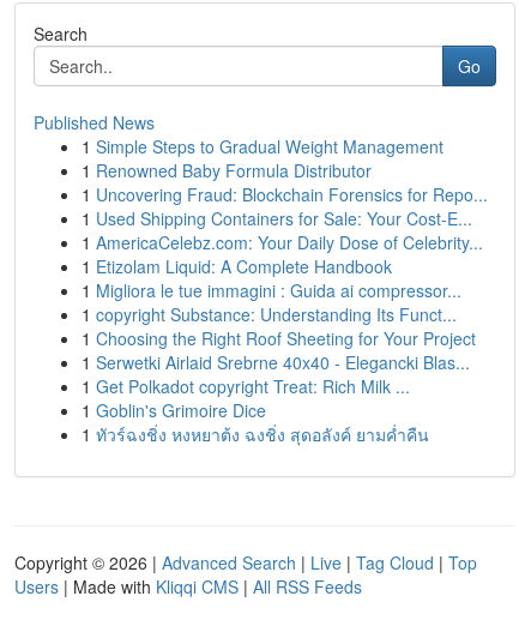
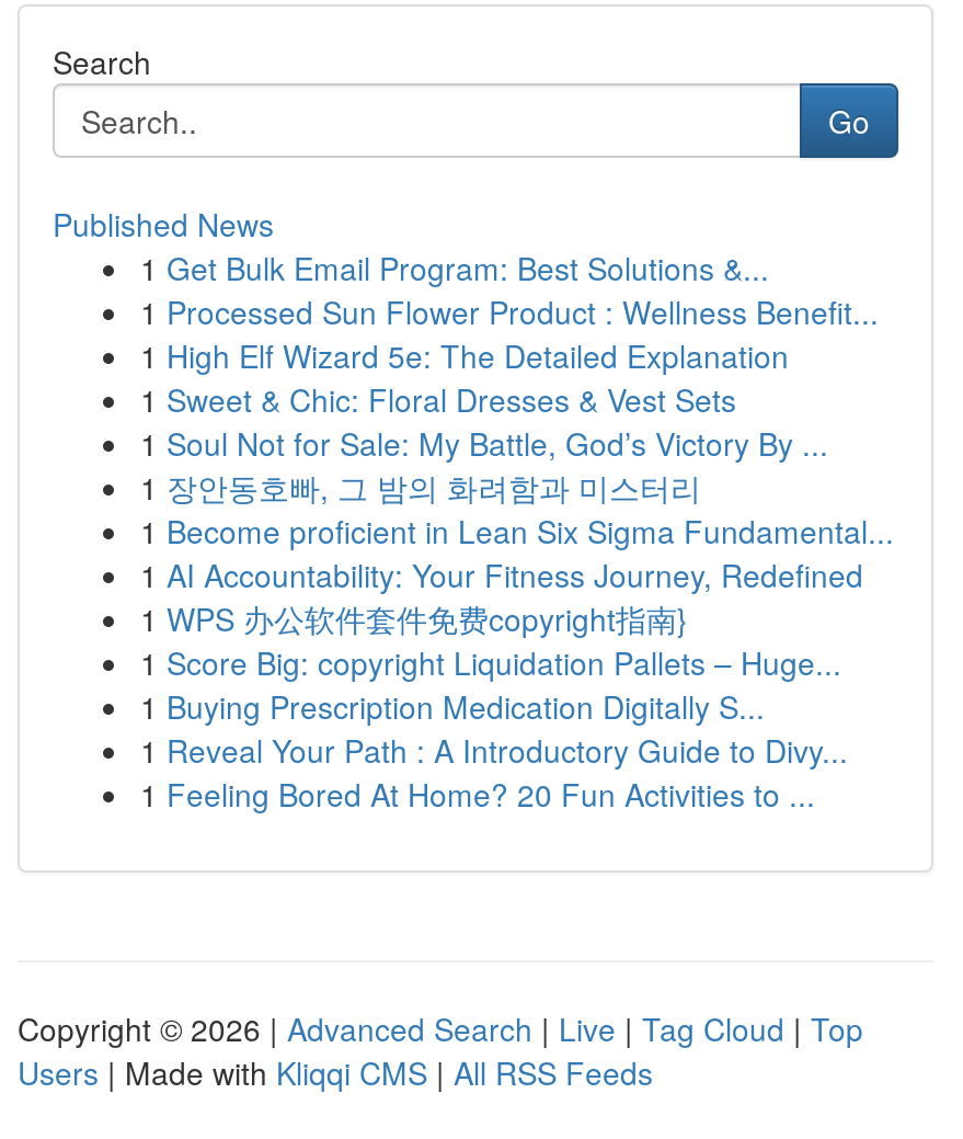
[82,134,488,446] 1 Simple Steps to Gradual Weight Management | 1 Renowned Baby Formula Distributor | 1 Uncovering Fraud: Blockchain Forensics for Repo... | 1 Used Shipping Containers for Sale: Your Cost-E... | 1 AmericaCelebz.com: Your Daily Dose of Celebrity... | 1 Etizolam Liquid: A Complete Handbook | 1 Migliora le tue immagini : Guida ai compressor... | 1 copyright Substance: Understanding Its Funct... | 1 Choosing the Right Roof Sheeting for Your Project | 1 Serwetki Airlaid Srebrne 40x40 - Elegancki Blas... | 1 Get Polkadot copyright Treat: Rich Milk ... | 1 Goblin's Grimoire Dice | 1 ทัวร์ฉงชิ่ง หงหยาต้ง ฉงชิ่ง สุดอลังค์ ยามค่ำคืน -> [140,246,894,816] 1 Get Bulk Email Program: Best Solutions &... | 1 Processed Sun Flower Product : Wellness Benefit... | 1 High Elf Wizard 5e: The Detailed Explanation | 1 Sweet & Chic: Floral Dresses & Vest Sets | 1 Soul Not for Sale: My Battle, God’s Victory By ... | 1 장안동호빠, 그 밤의 화려함과 미스터리 | 1 Become proficient in Lean Six Sigma Fundamental... | 1 AI Accountability: Your Fitness Journey, Redefined | 1 WPS 办公软件套件免费copyright指南} | 1 Score Big: copyright Liquidation Pallets – Huge... | 1 Buying Prescription Medication Digitally S... | 1 Reveal Your Path : A Introductory Guide to Divy... | 1 Feeling Bored At Home? 20 Fun Activities to ...

